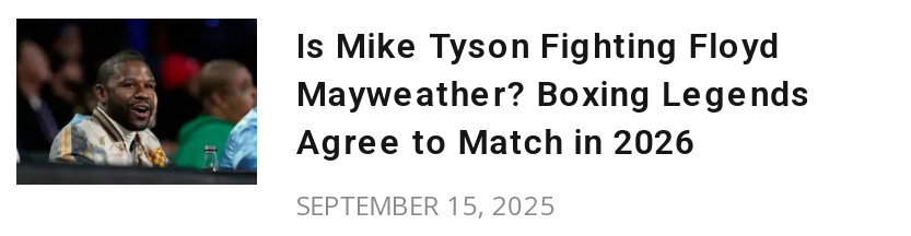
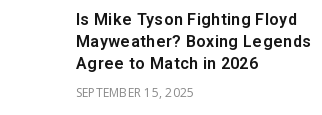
[14,16,259,187] [image] -> none

